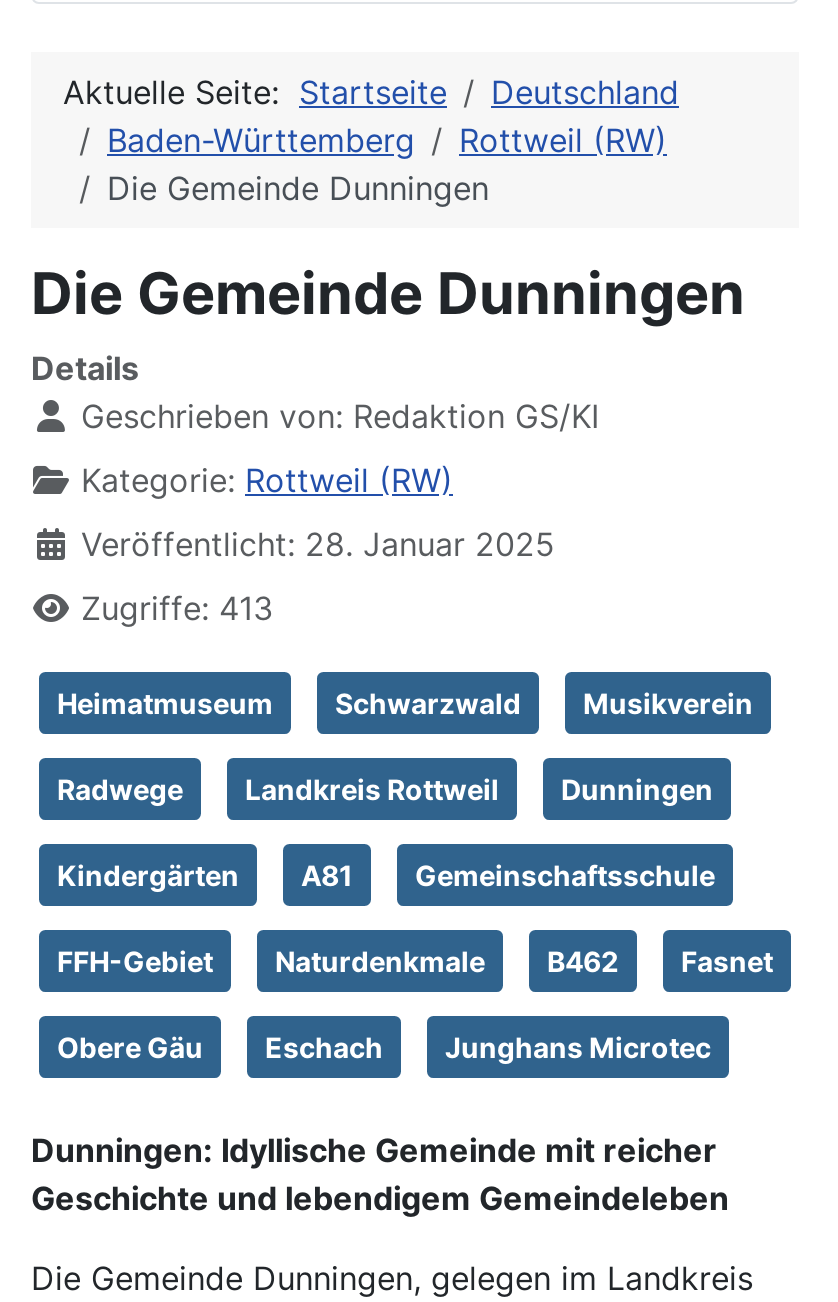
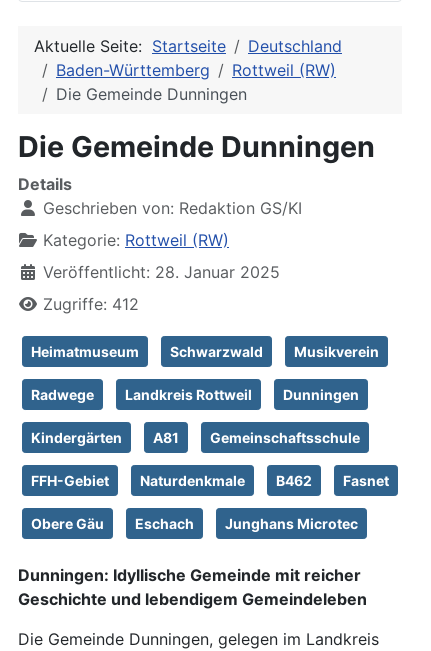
[81,589,273,629] Zugriffe: 413 -> [43,294,139,314] Zugriffe: 412

